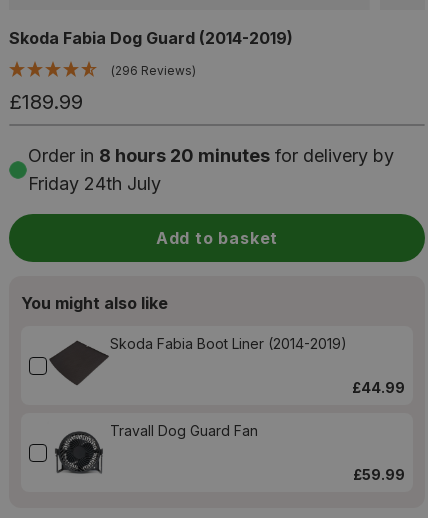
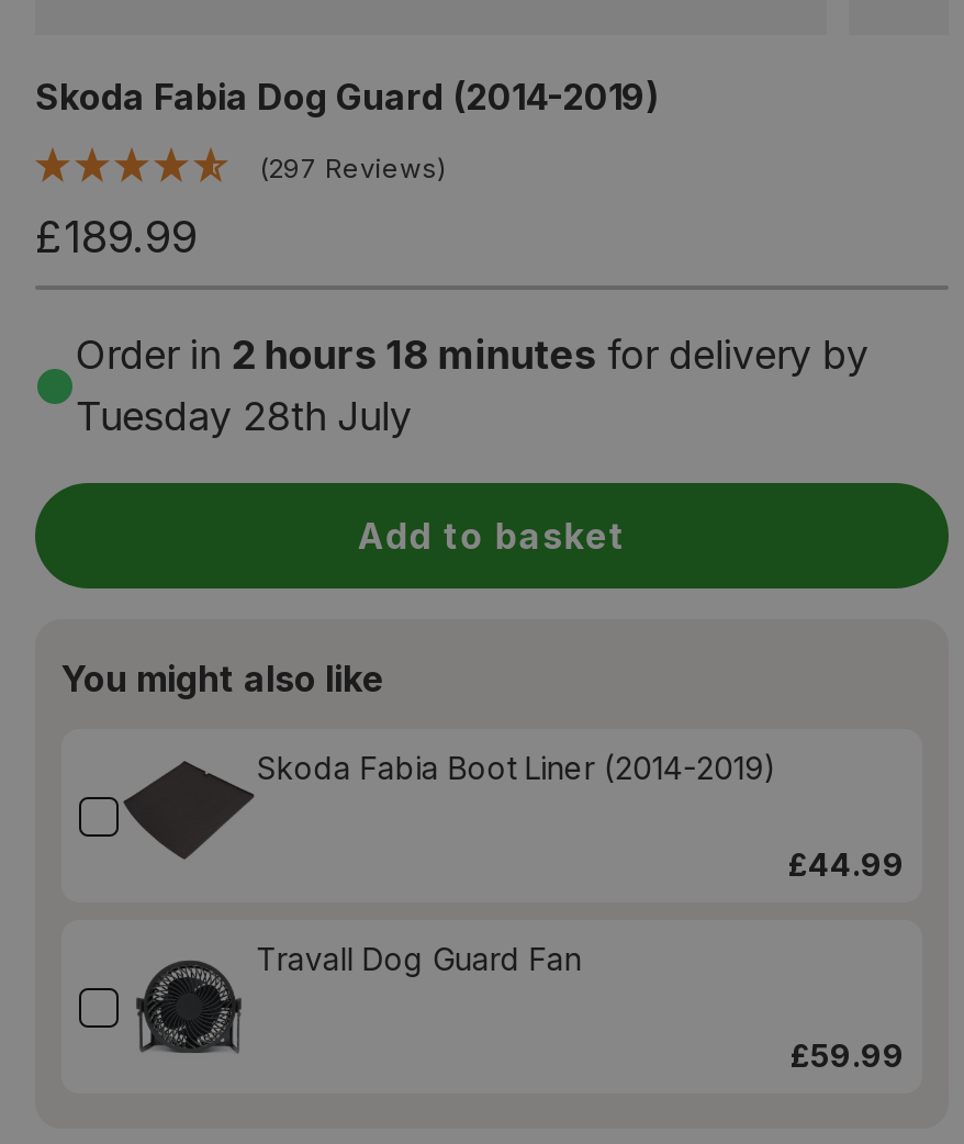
[111,63,196,78] (296 Reviews) -> [259,152,446,185] (297 Reviews)
[28,145,394,166] Order in 8 hours 20 minutes for delivery by -> [76,332,868,379] Order in 2 hours 18 minutes for delivery by
[28,173,161,194] Friday 24th July -> [76,394,412,440] Tuesday 28th July

